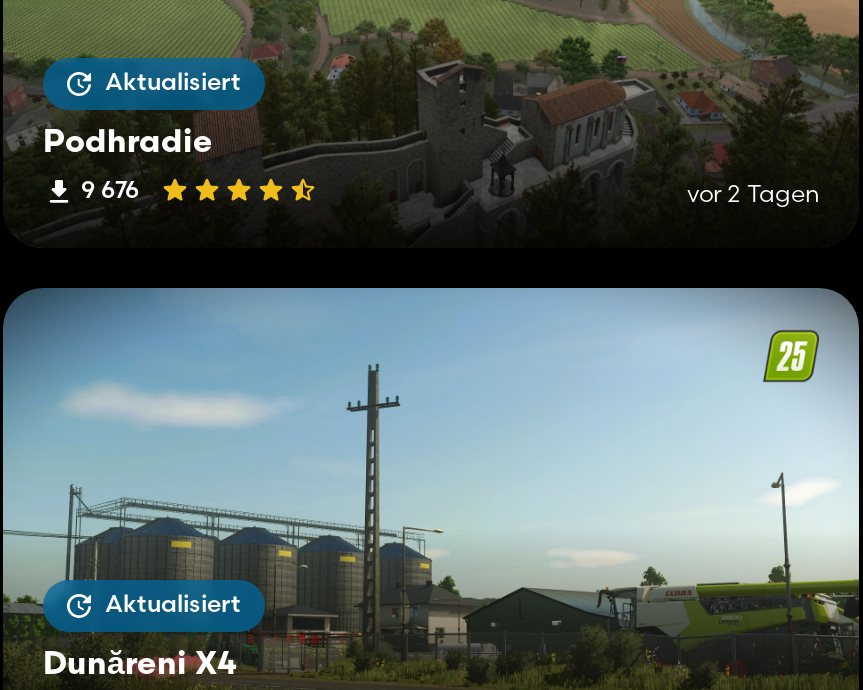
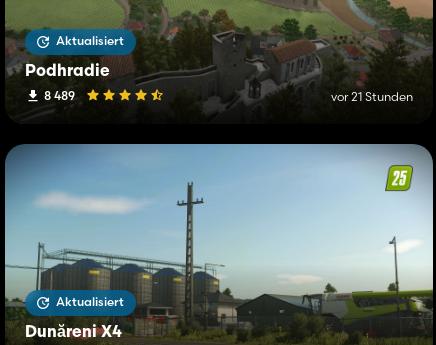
[81,175,139,205] 9 676 -> [44,87,75,102] 8 489
[687,178,819,208] vor 2 Tagen -> [331,89,413,104] vor 21 Stunden

